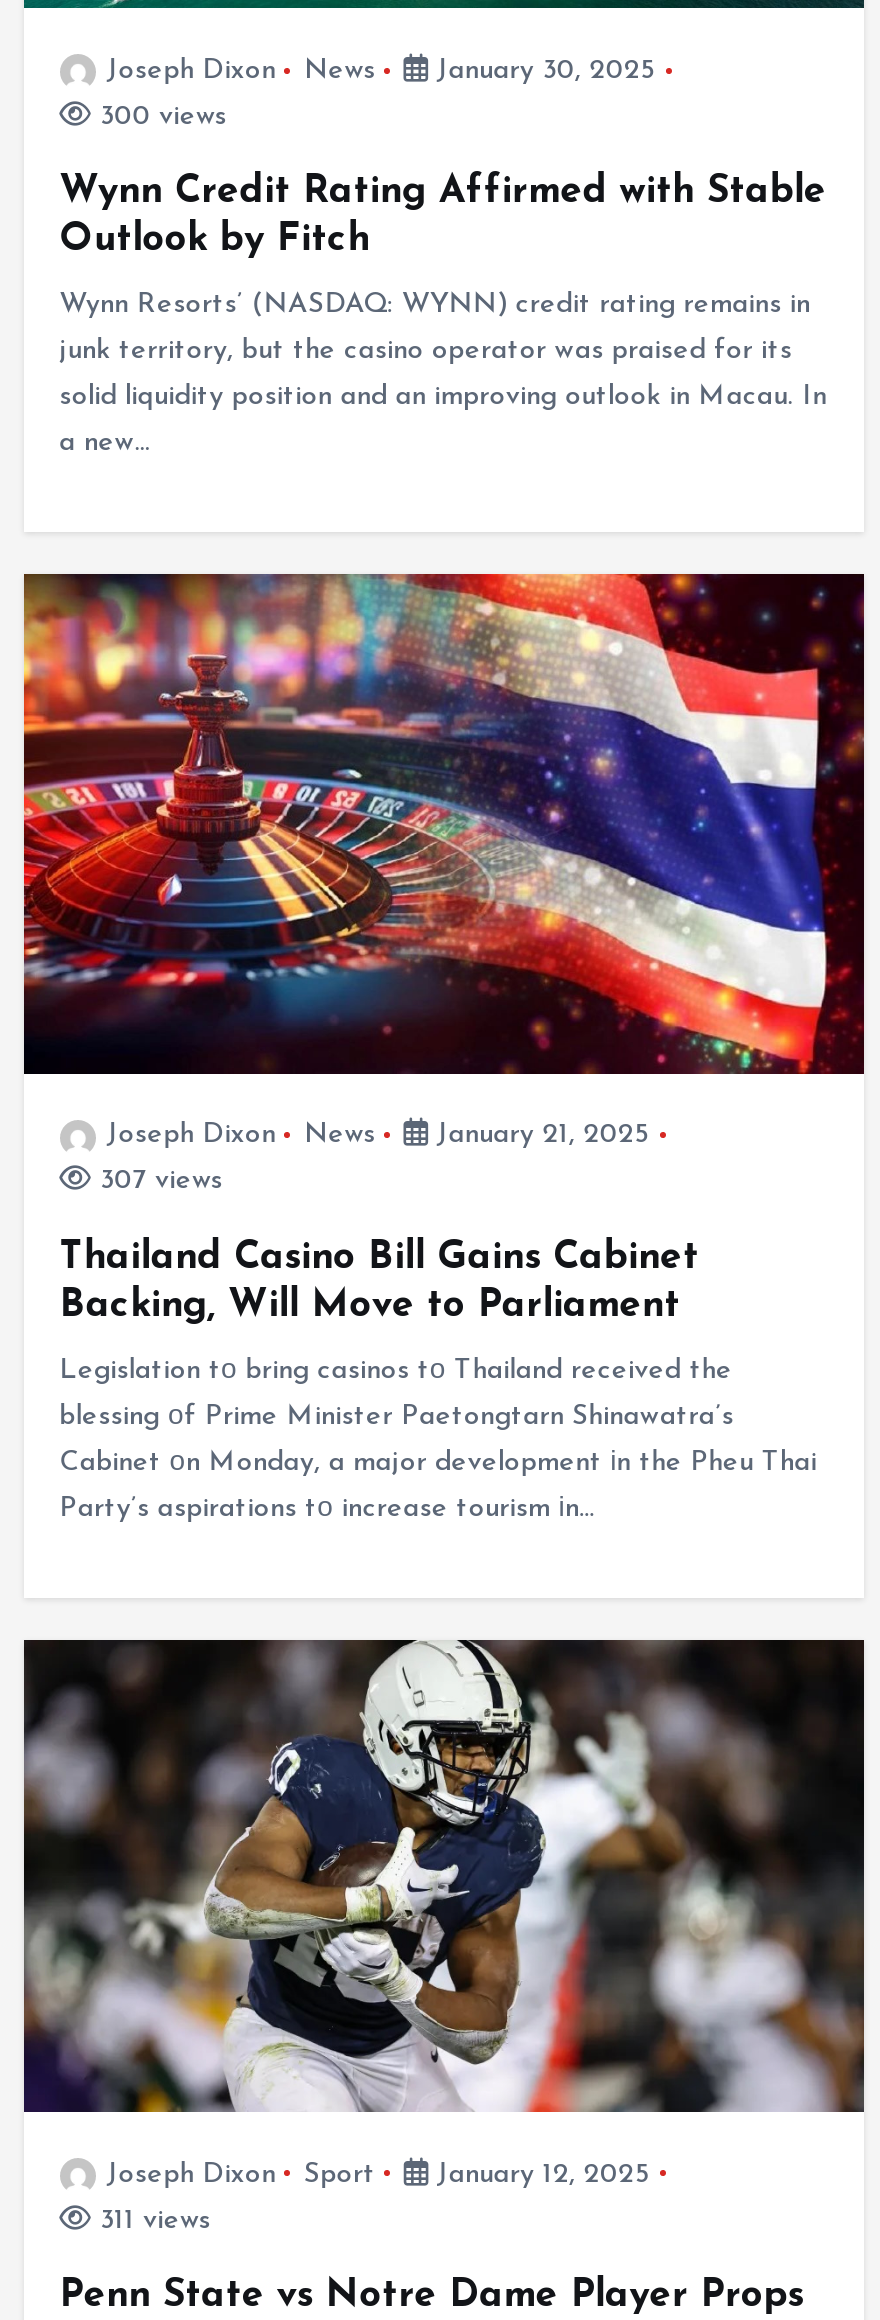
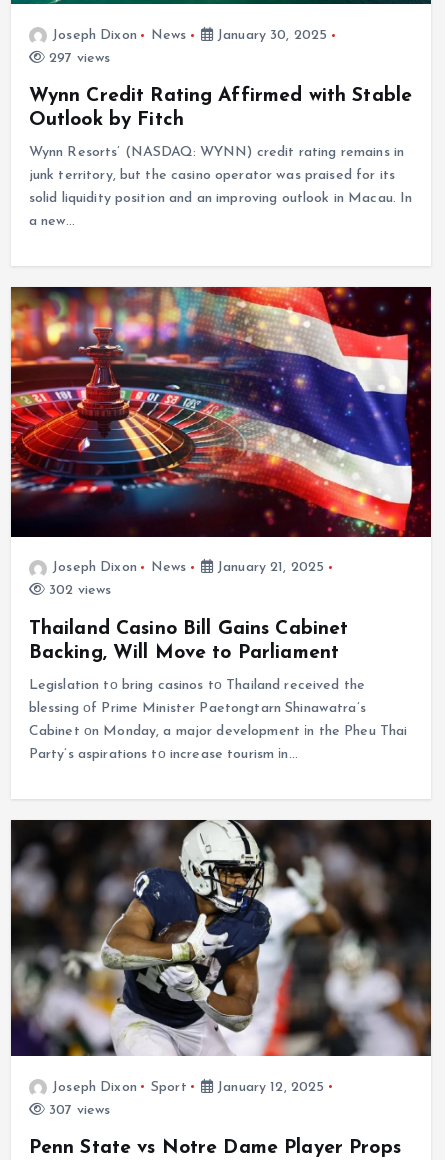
[92,102,226,132] 300 views -> [45,51,110,66] 297 views
[92,1167,222,1197] 307 views -> [45,583,111,598] 302 views
[92,2205,210,2235] 311 views -> [45,1103,110,1118] 307 views

